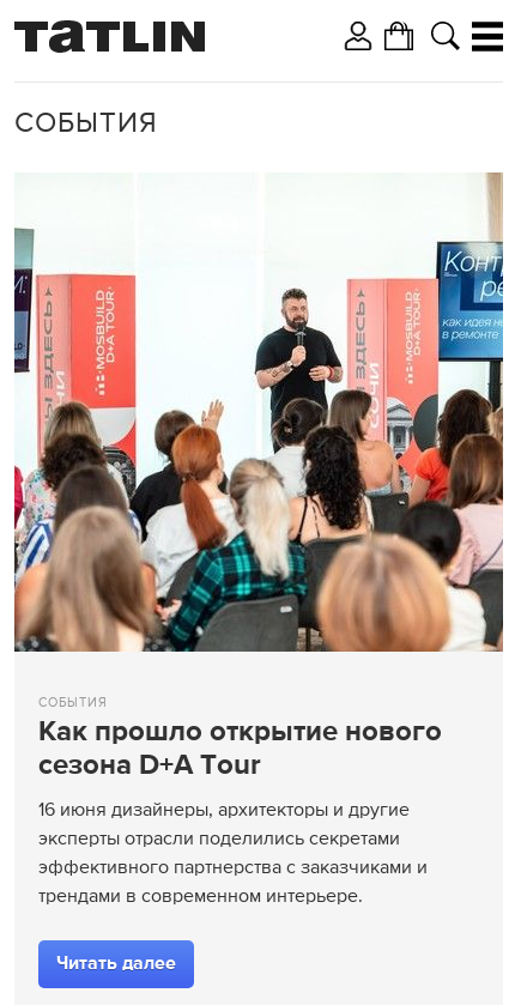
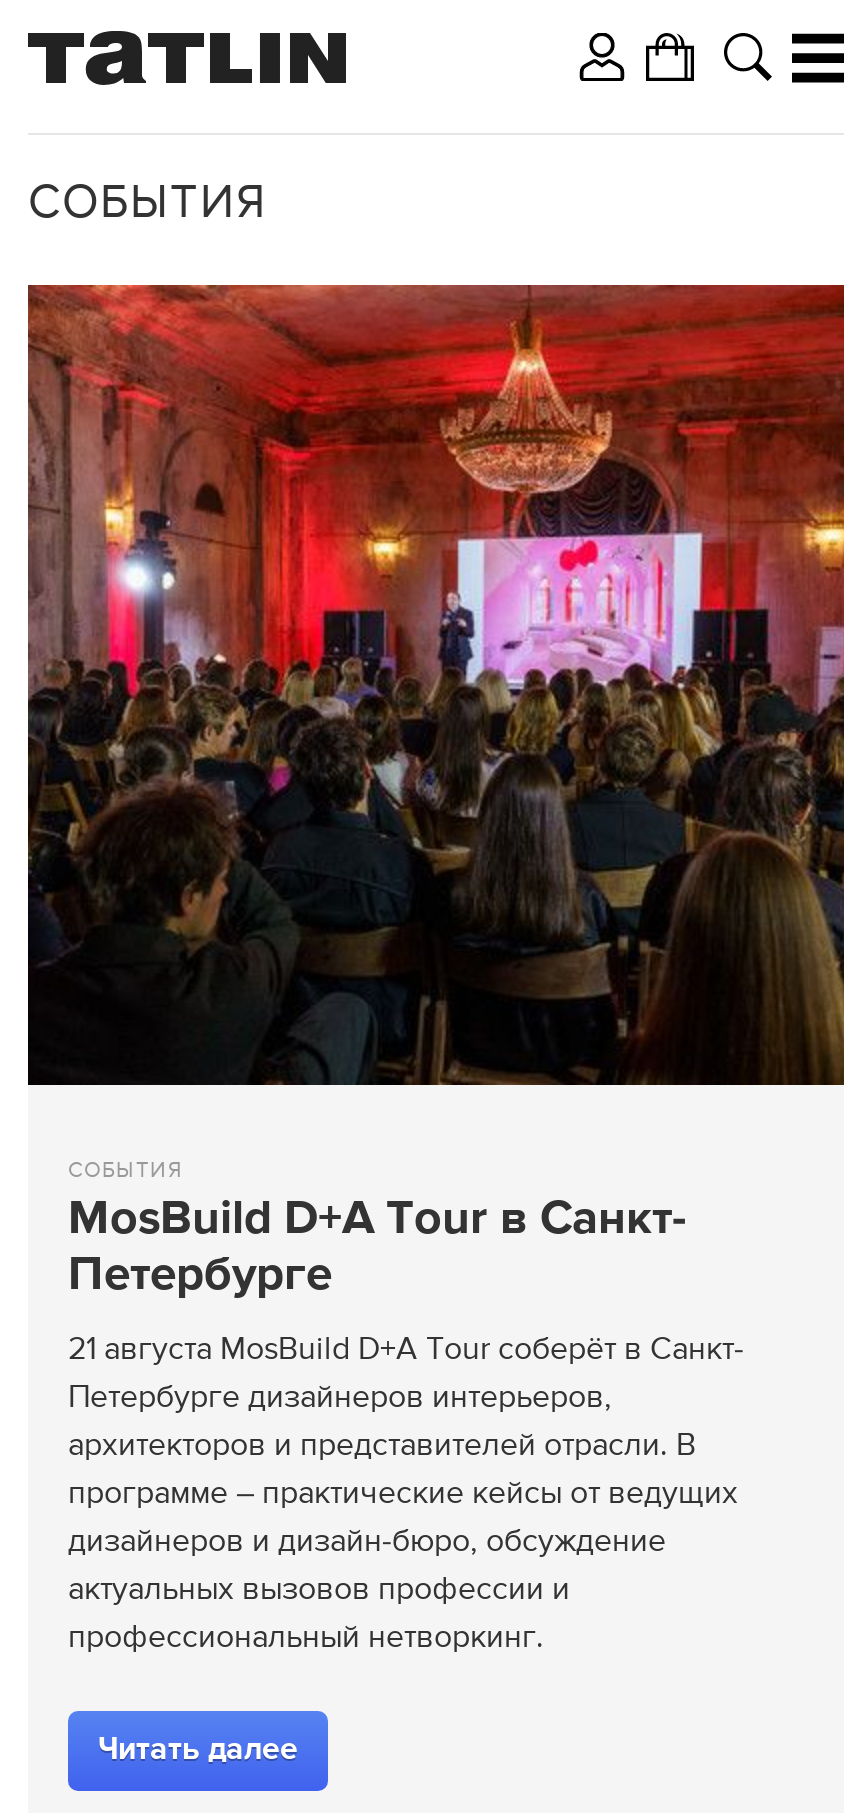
[13,172,504,653] [image] -> [26,283,846,1087] [image]
[38,718,442,907] Как прошло открытие нового | сезона D+A Tour | 16 июня дизайнеры, архитекторы и другие | эксперты отрасли поделились секретами | эффективного партнерства с заказчиками и | трендами в современном интерьере. -> [68,1195,744,1655] MosBuild D+A Tour в Санкт- | Петербурге | 21 августа MosBuild D+A Tour соберёт в Санкт- | Петербурге дизайнеров интерьеров, | архитекторов и представителей отрасли. В | программе – практические кейсы от ведущих | дизайнеров и дизайн-бюро, обсуждение | актуальных вызовов профессии и | профессиональный нетворкинг.

